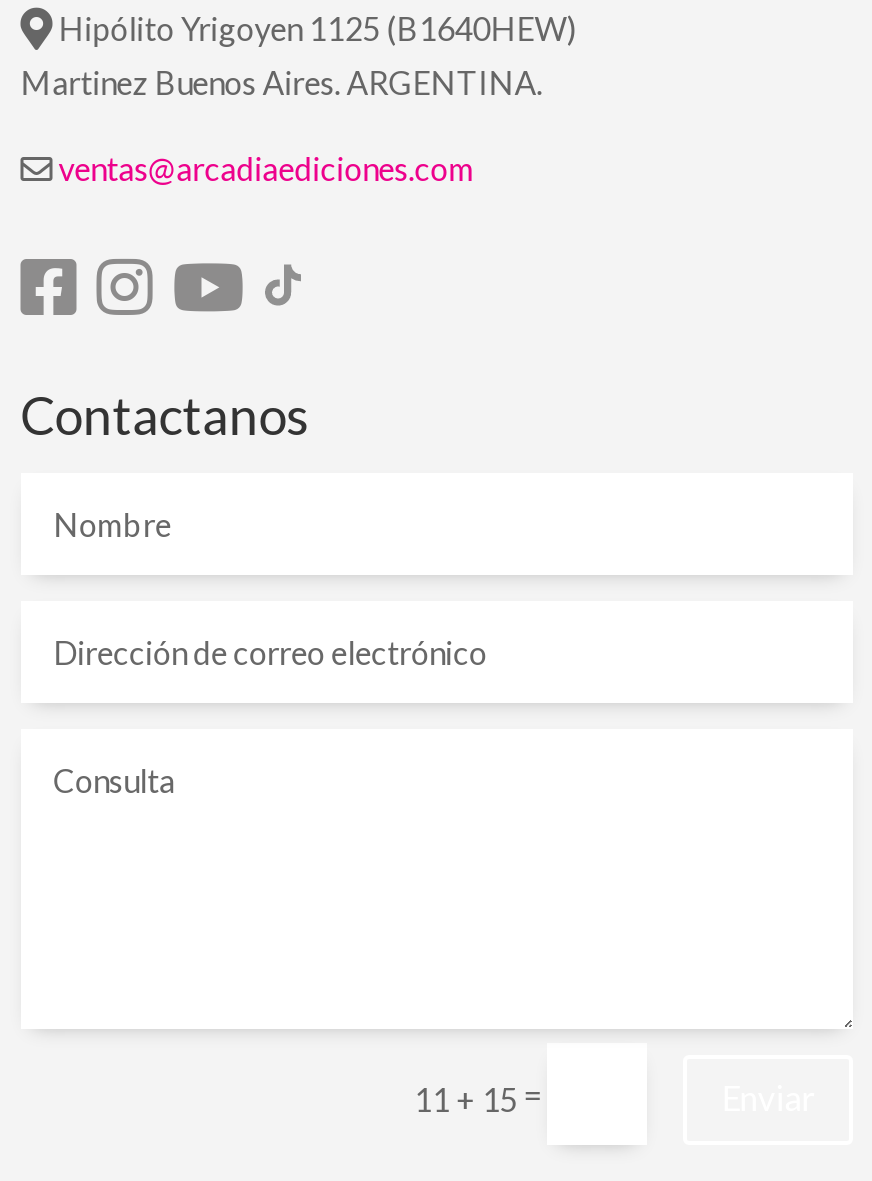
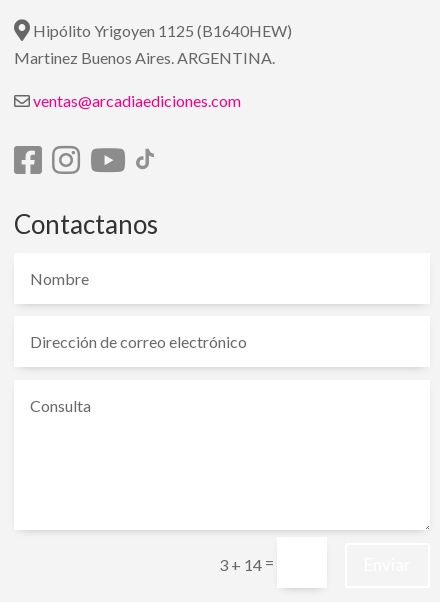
[414,1074,548,1117] 11 + 15 = -> [219,553,277,574] 3 + 14 =

